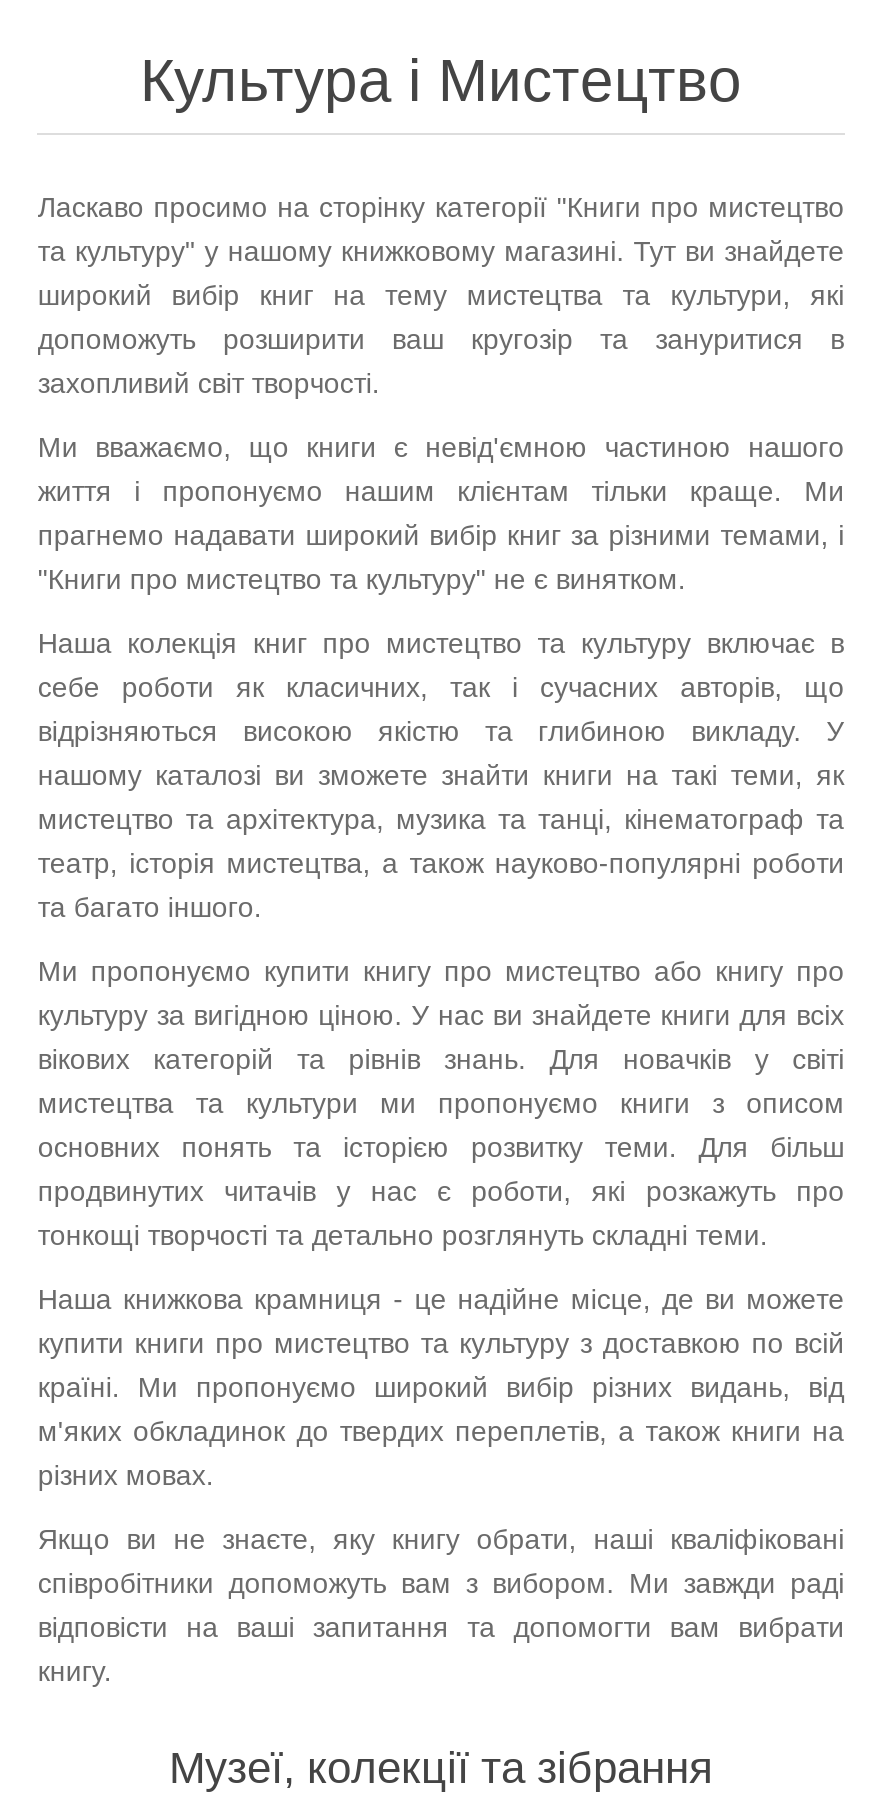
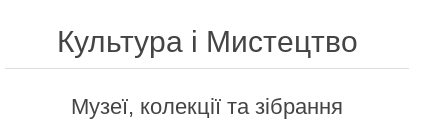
[38,191,844,1687] Ласкаво просимо на сторінку категорії "Книги про мистецтво | та культуру" у нашому книжковому магазині. Тут ви знайдете | широкий вибір книг на тему мистецтва та культури, які | допоможуть розширити ваш кругозір та зануритися в | захопливий світ творчості. | Ми вважаємо, що книги є невід'ємною частиною нашого | життя і пропонуємо нашим клієнтам тільки краще. Ми | прагнемо надавати широкий вибір книг за різними темами, і | "Книги про мистецтво та культуру" не є винятком. | Наша колекція книг про мистецтво та культуру включає в | себе роботи як класичних, так і сучасних авторів, що | відрізняються високою якістю та глибиною викладу. У | нашому каталозі ви зможете знайти книги на такі теми, як | мистецтво та архітектура, музика та танці, кінематограф та | театр, історія мистецтва, а також науково-популярні роботи | та багато іншого. | Ми пропонуємо купити книгу про мистецтво або книгу про | культуру за вигідною ціною. У нас ви знайдете книги для всіх | вікових категорій та рівнів знань. Для новачків у світі | мистецтва та культури ми пропонуємо книги з описом | основних понять та історією розвитку теми. Для більш | продвинутих читачів у нас є роботи, які розкажуть про | тонкощі творчості та детально розглянуть складні теми. | Наша книжкова крамниця - це надійне місце, де ви можете | купити книги про мистецтво та культуру з доставкою по всій | країні. Ми пропонуємо широкий вибір різних видань, від | м'яких обкладинок до твердих переплетів, а також книги на | різних мовах. | Якщо ви не знаєте, яку книгу обрати, наші кваліфіковані | співробітники допоможуть вам з вибором. Ми завжди раді | відповісти на ваші запитання та допомогти вам вибрати | книгу. -> none

